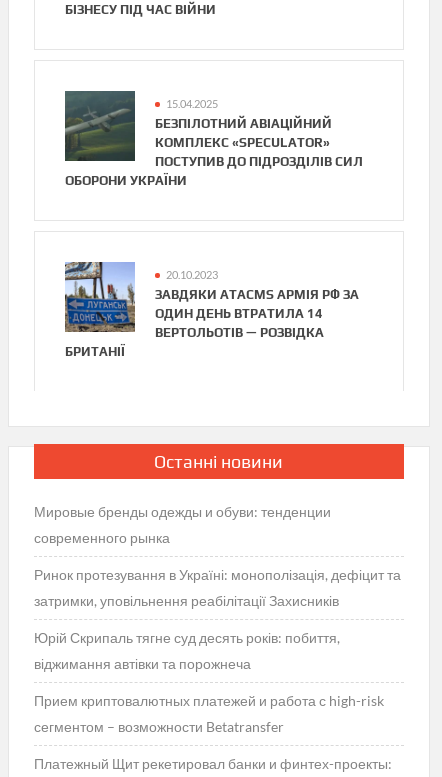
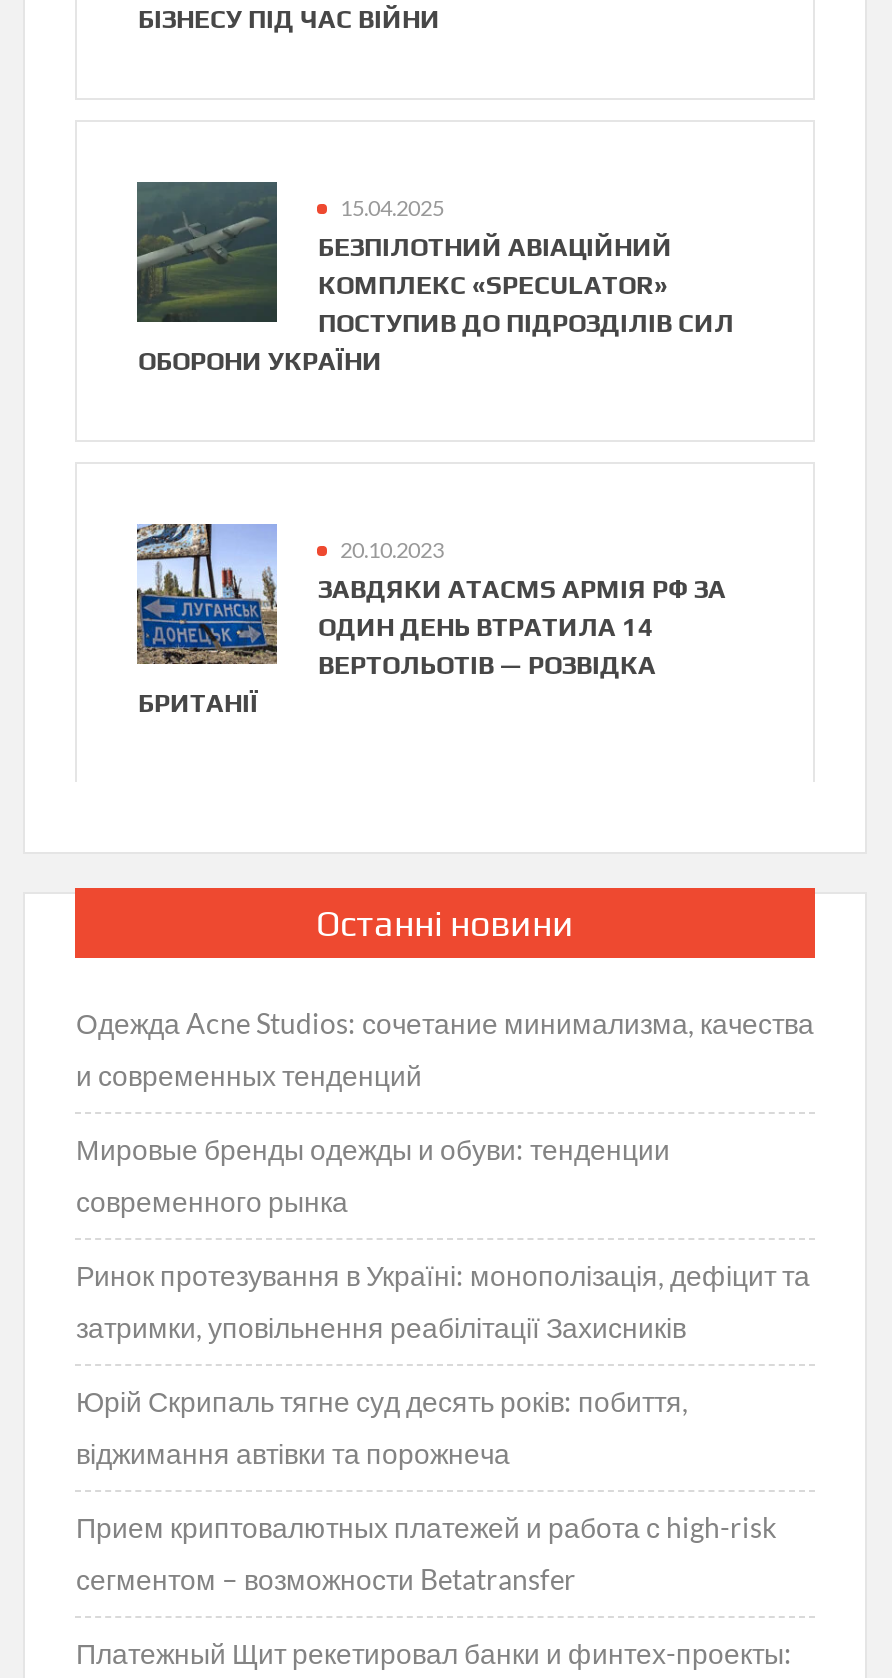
none -> [76,1005,814,1091] Одежда Acne Studios: сочетание минимализма, качества | и современных тенденций

